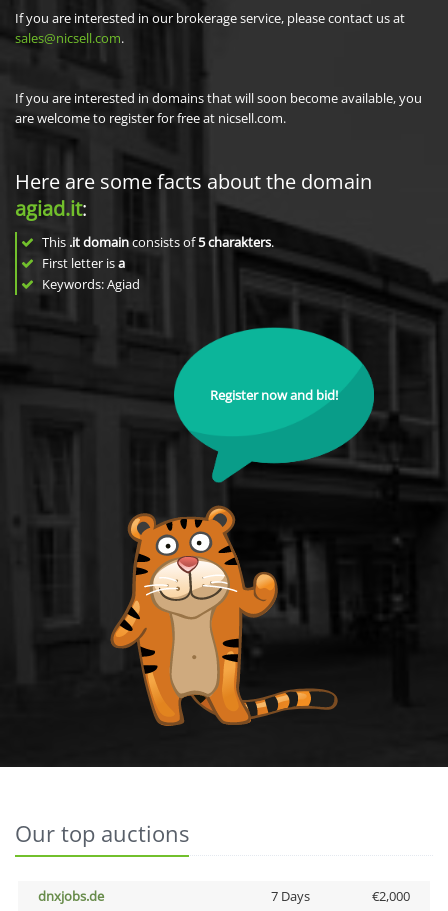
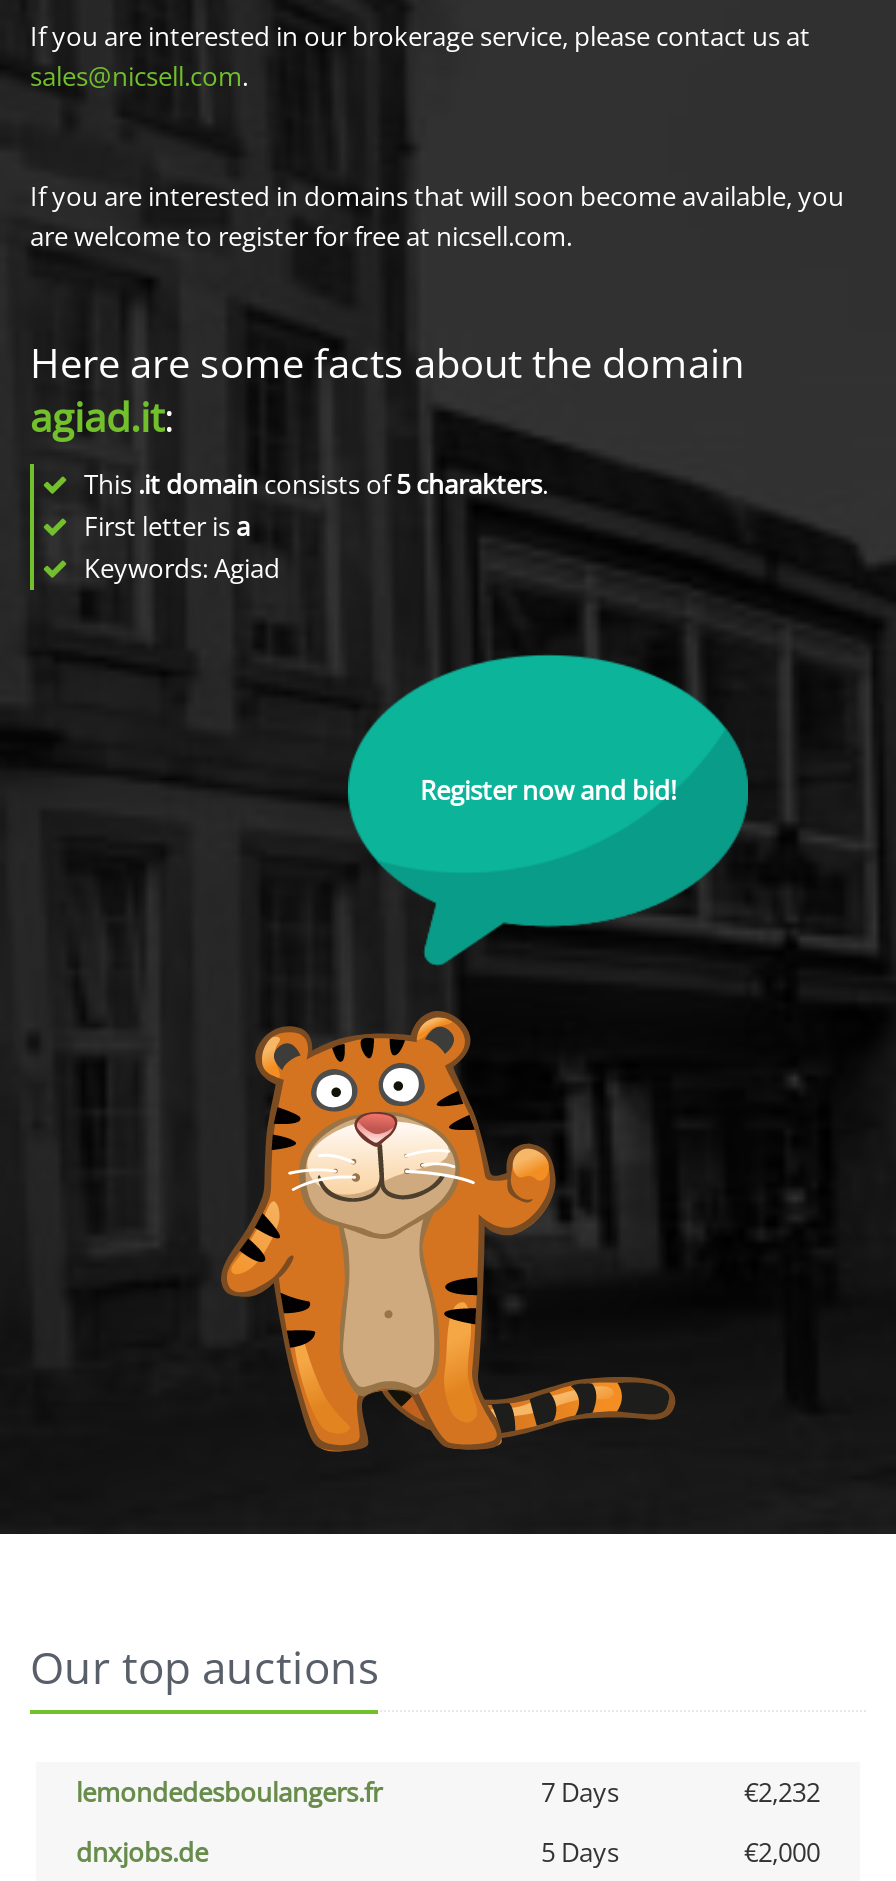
none -> [76,1774,820,1810] lemondedesboulangers.fr | 7 Days | €2,232
[270,887,309,905] 7 Days -> [541,1834,619,1870] 5 Days

